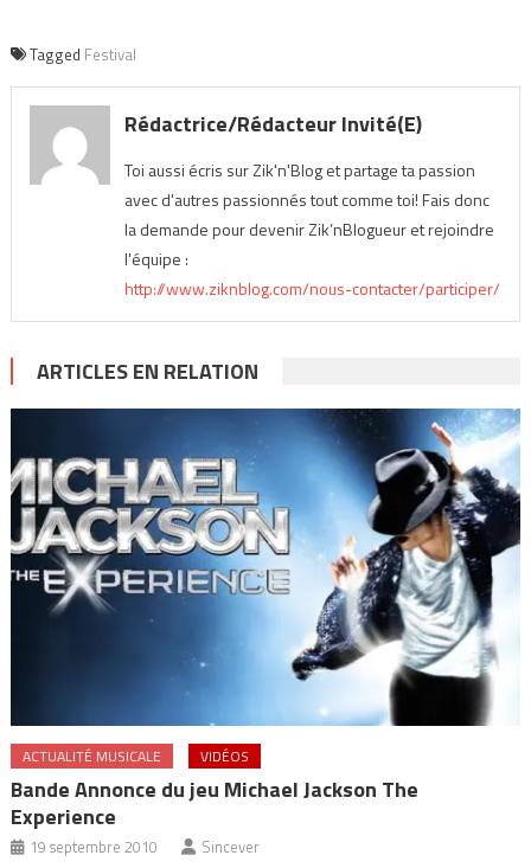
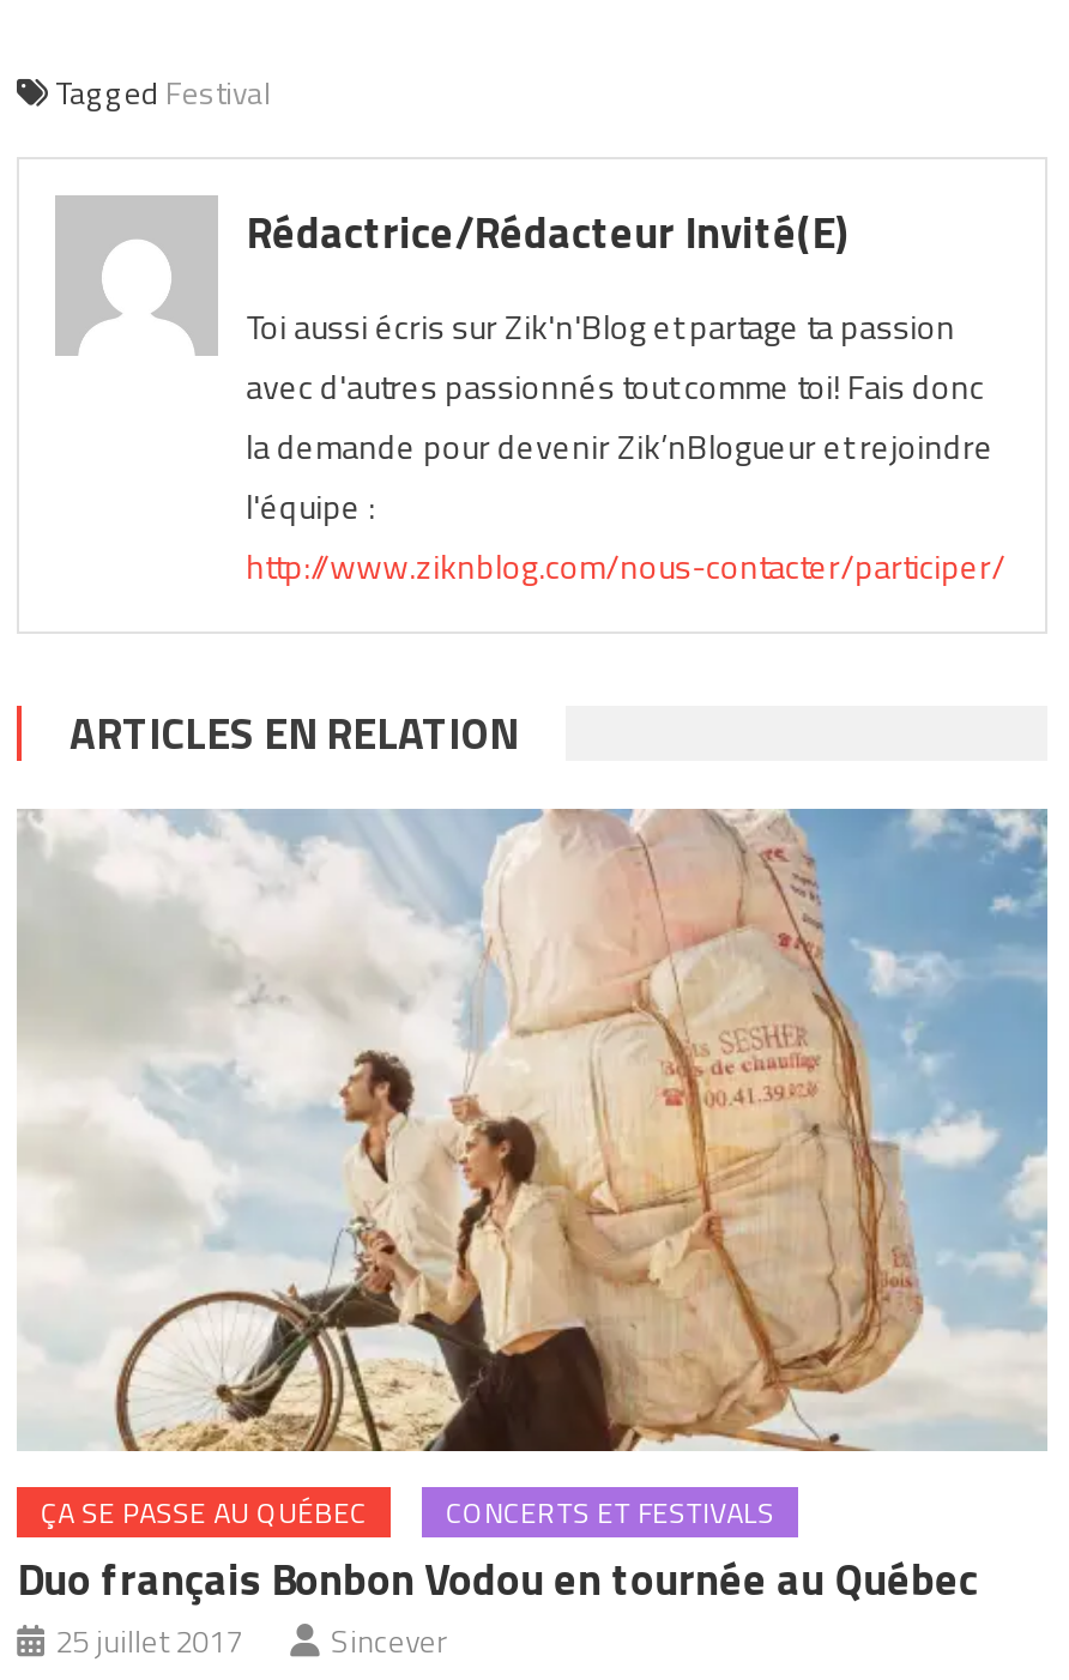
[9,407,522,859] [image] | ACTUALITÉ MUSICALE | VIDÉOS | Bande Annonce du jeu Michael Jackson The | Experience | 19 septembre 2010 -> [17,806,1050,1665] [image] | ÇA SE PASSE AU QUÉBEC | CONCERTS ET FESTIVALS | Duo français Bonbon Vodou en tournée au Québec | 25 juillet 2017

